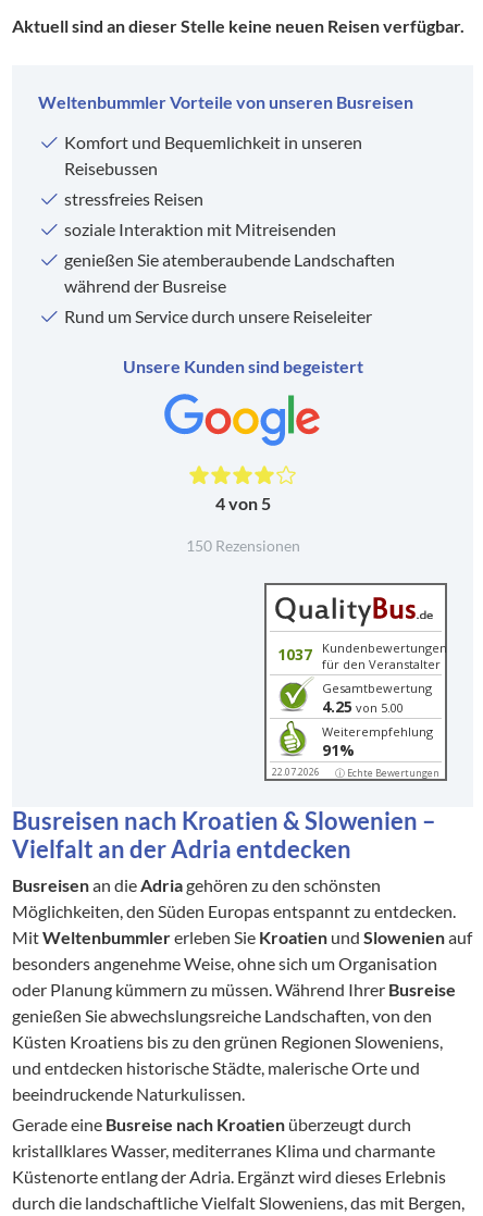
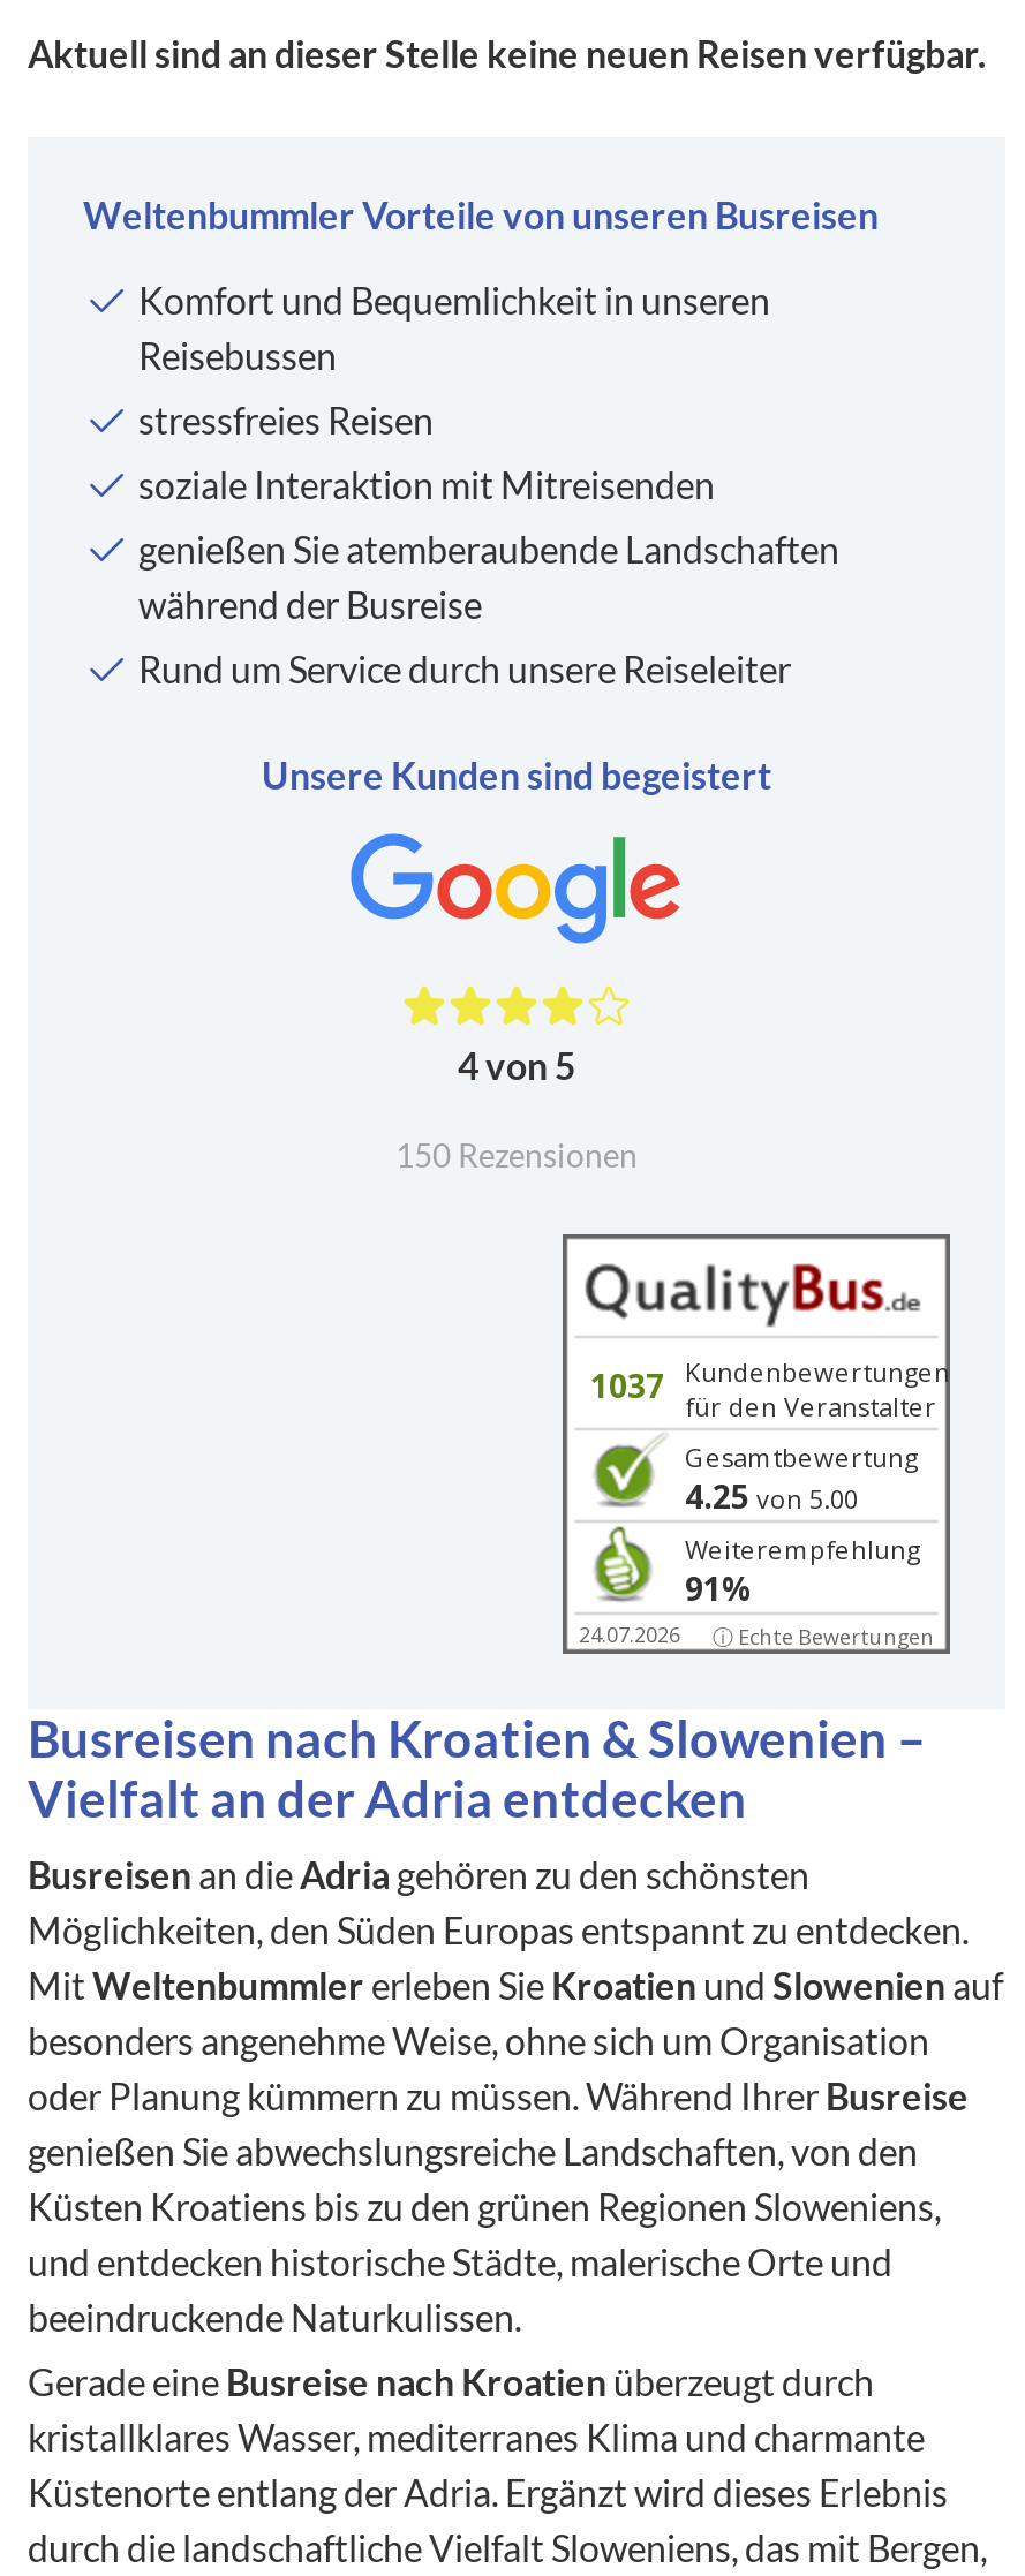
[272,764,320,778] 22.07.2026 -> [579,1618,680,1648] 24.07.2026

